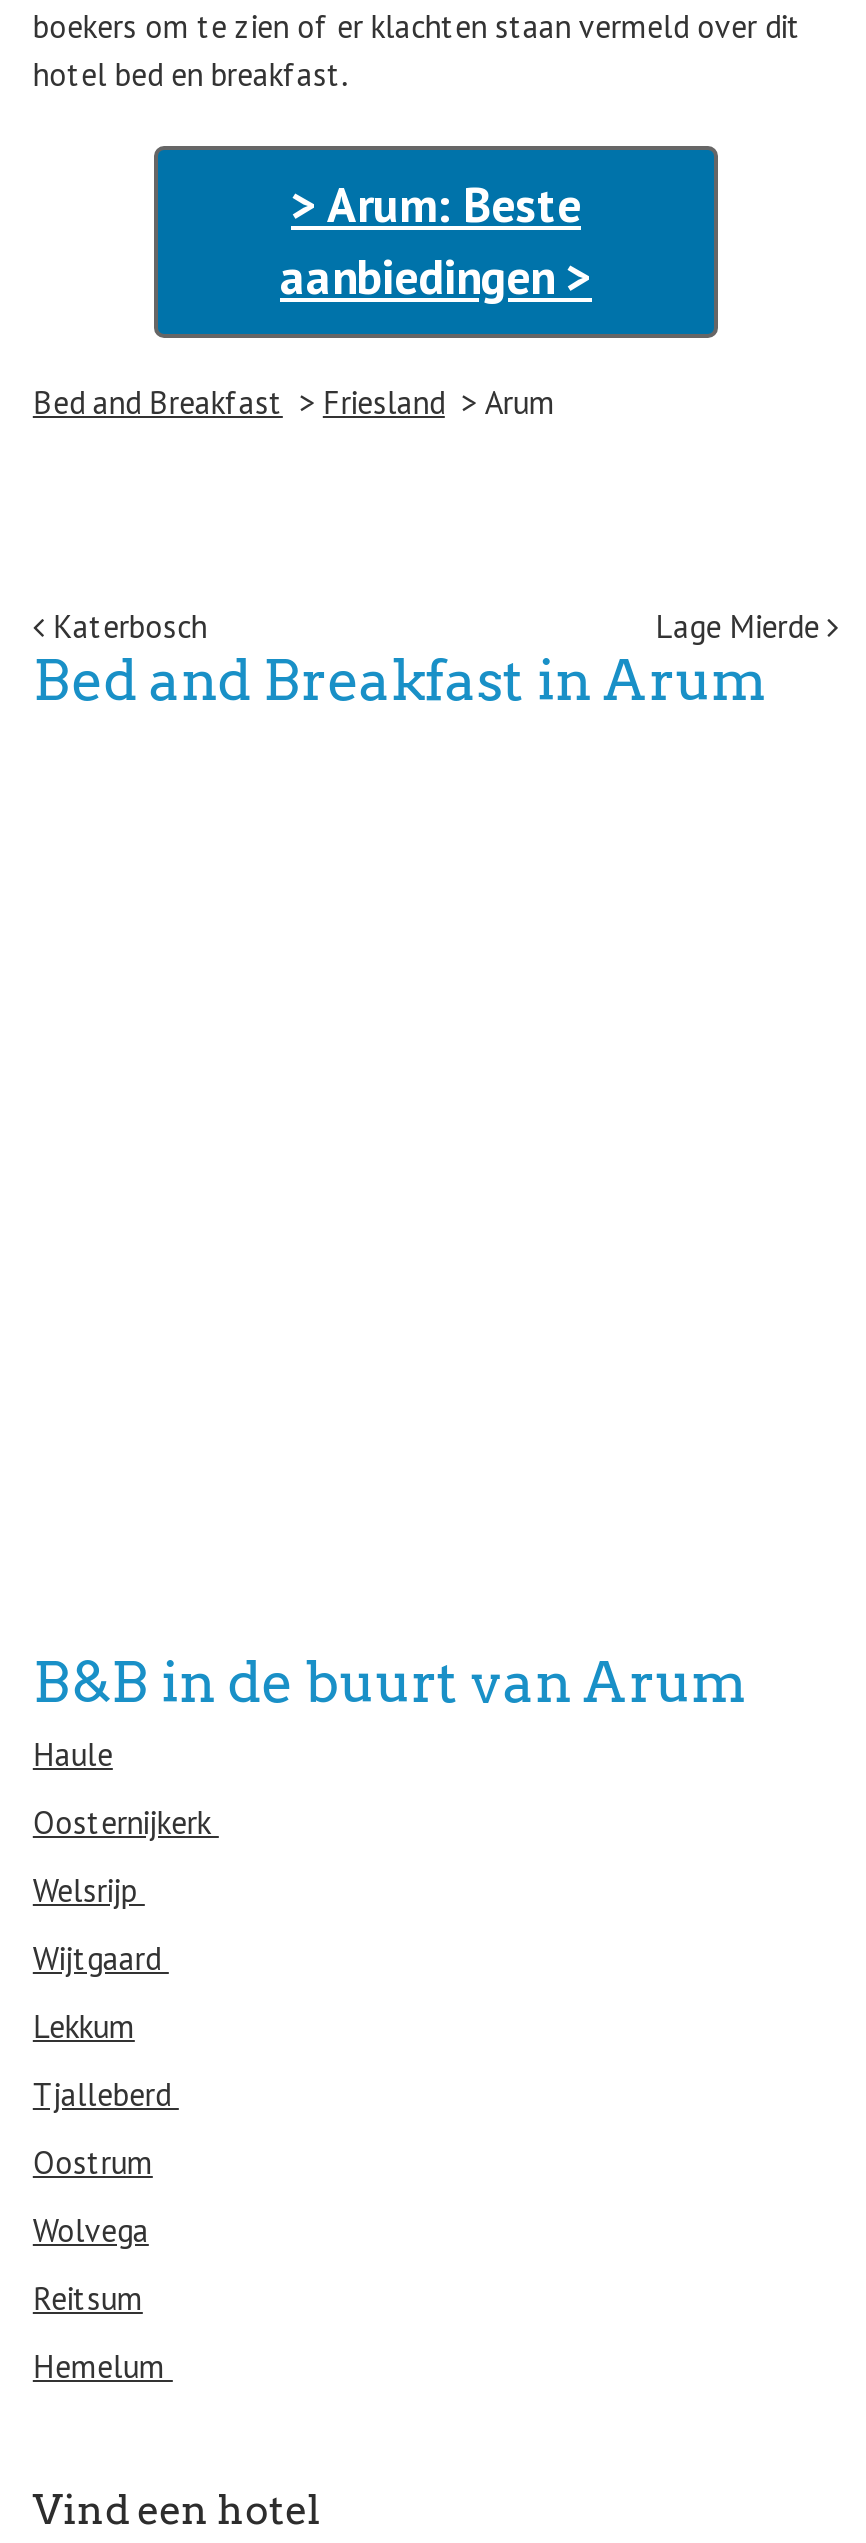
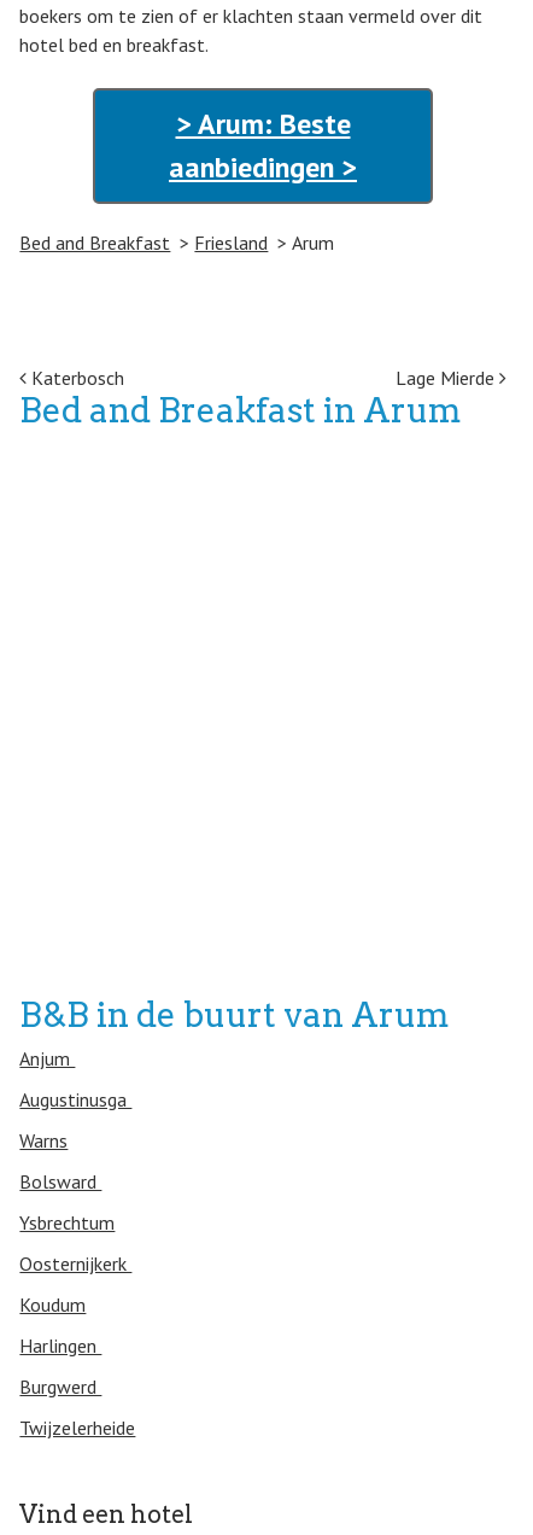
[33,1734,113,1774] Haule -> [20,1046,132,1235] Anjum | Augustinusga | Warns | Bolsward | Ysbrechtum
moved [33,1802,219,1842] -> [20,1251,132,1276]: Oosternijkerk
[33,1870,179,2386] Welsrijp | Wijtgaard | Lekkum | Tjalleberd | Oostrum | Wolvega | Reitsum | Hemelum -> [20,1292,136,1440] Koudum | Harlingen | Burgwerd | Twijzelerheide

